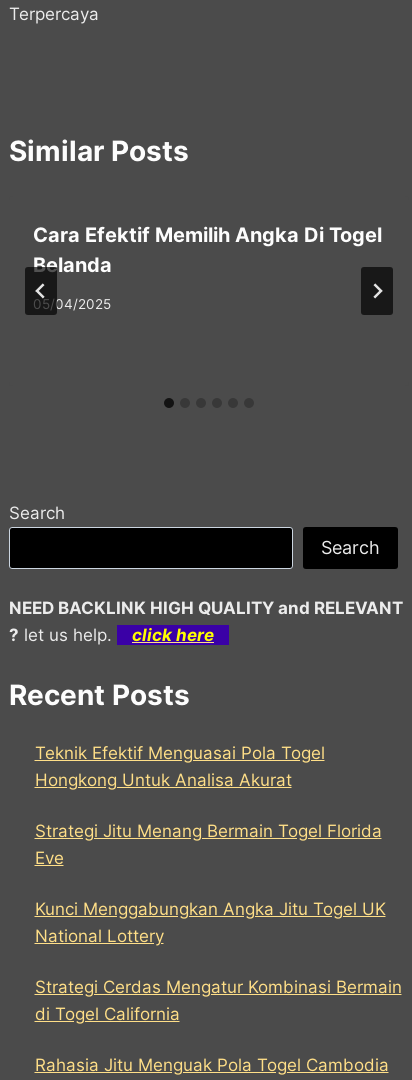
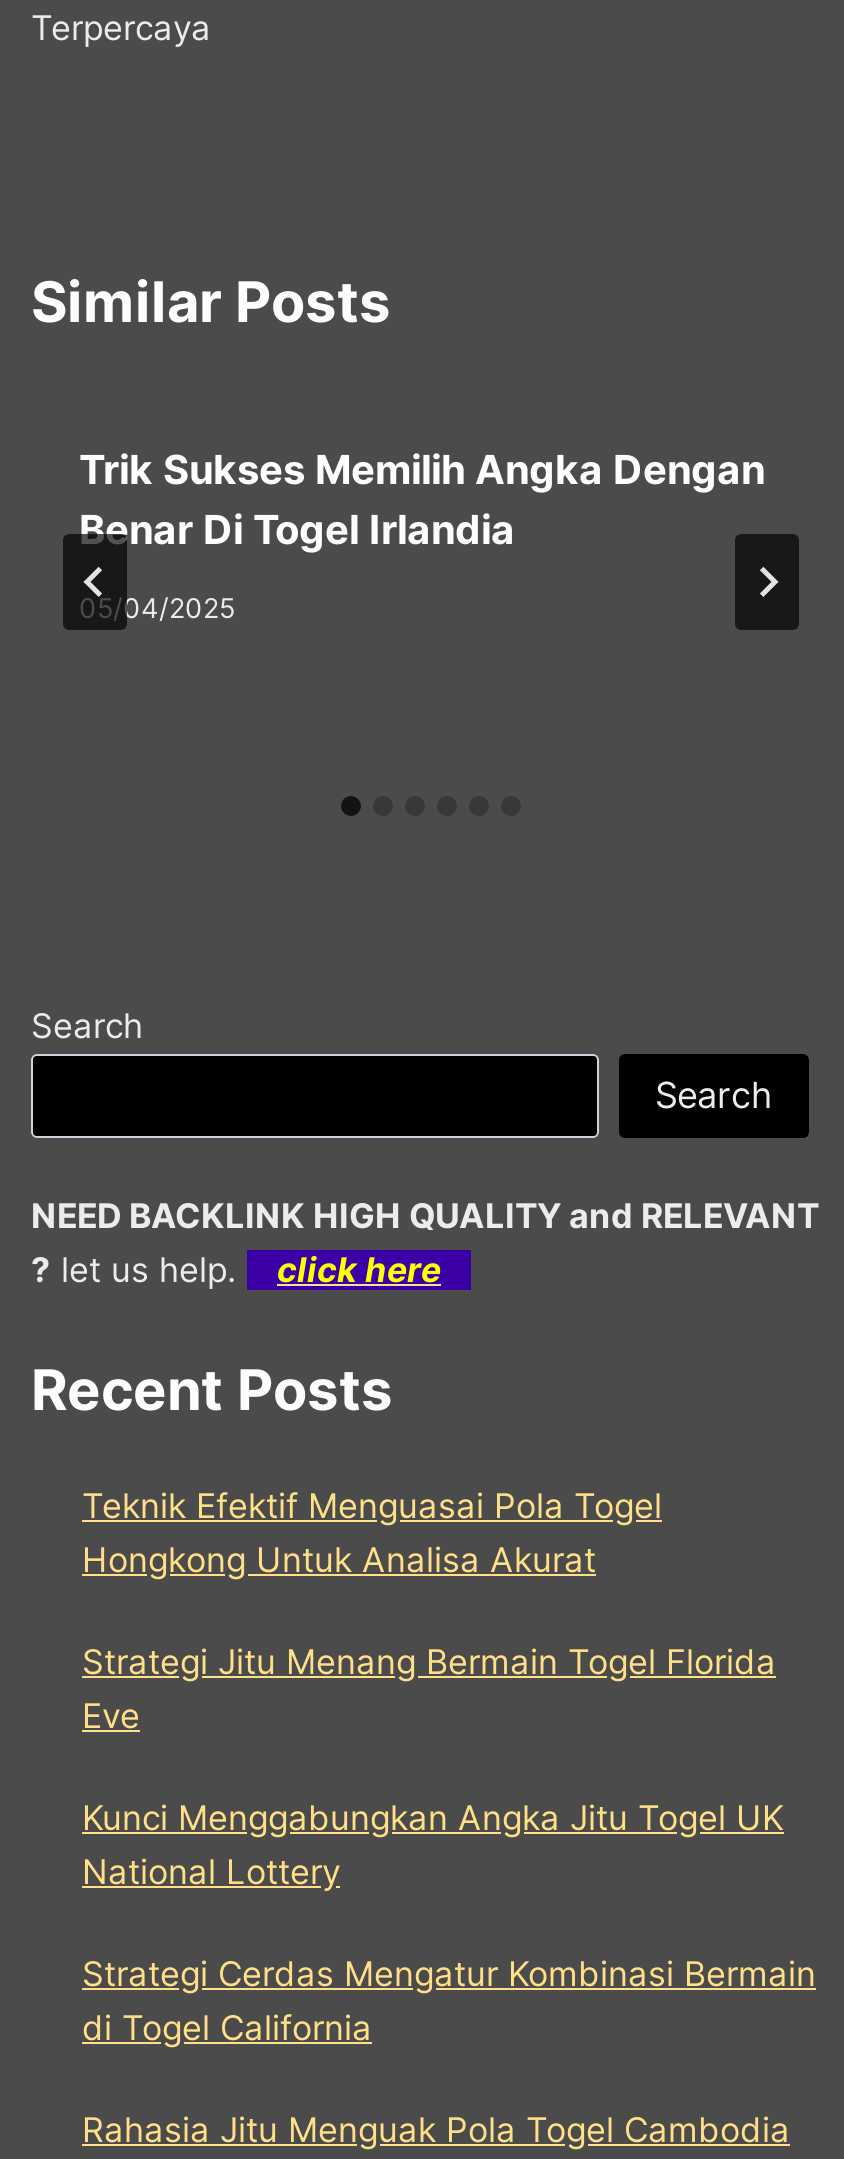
[33,223,382,277] Cara Efektif Memilih Angka Di Togel | Belanda -> [79,447,765,555] Trik Sukses Memilih Angka Dengan | Benar Di Togel Irlandia

